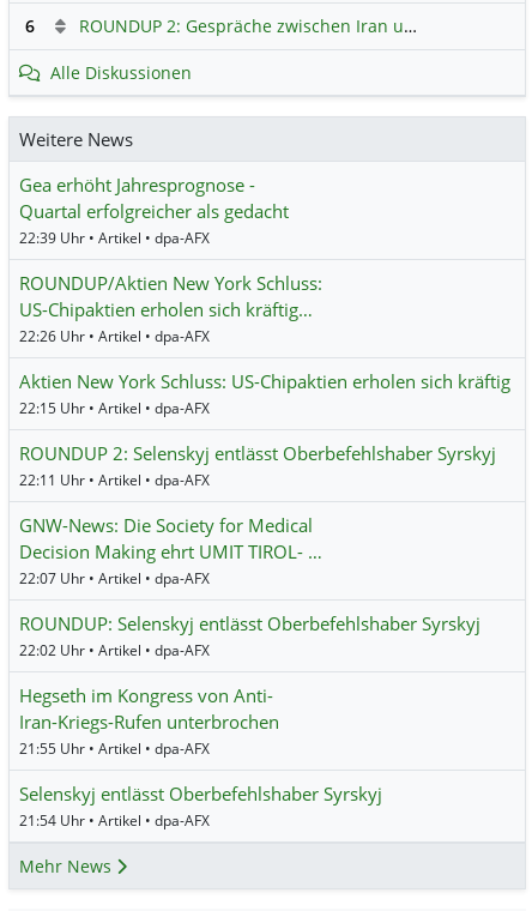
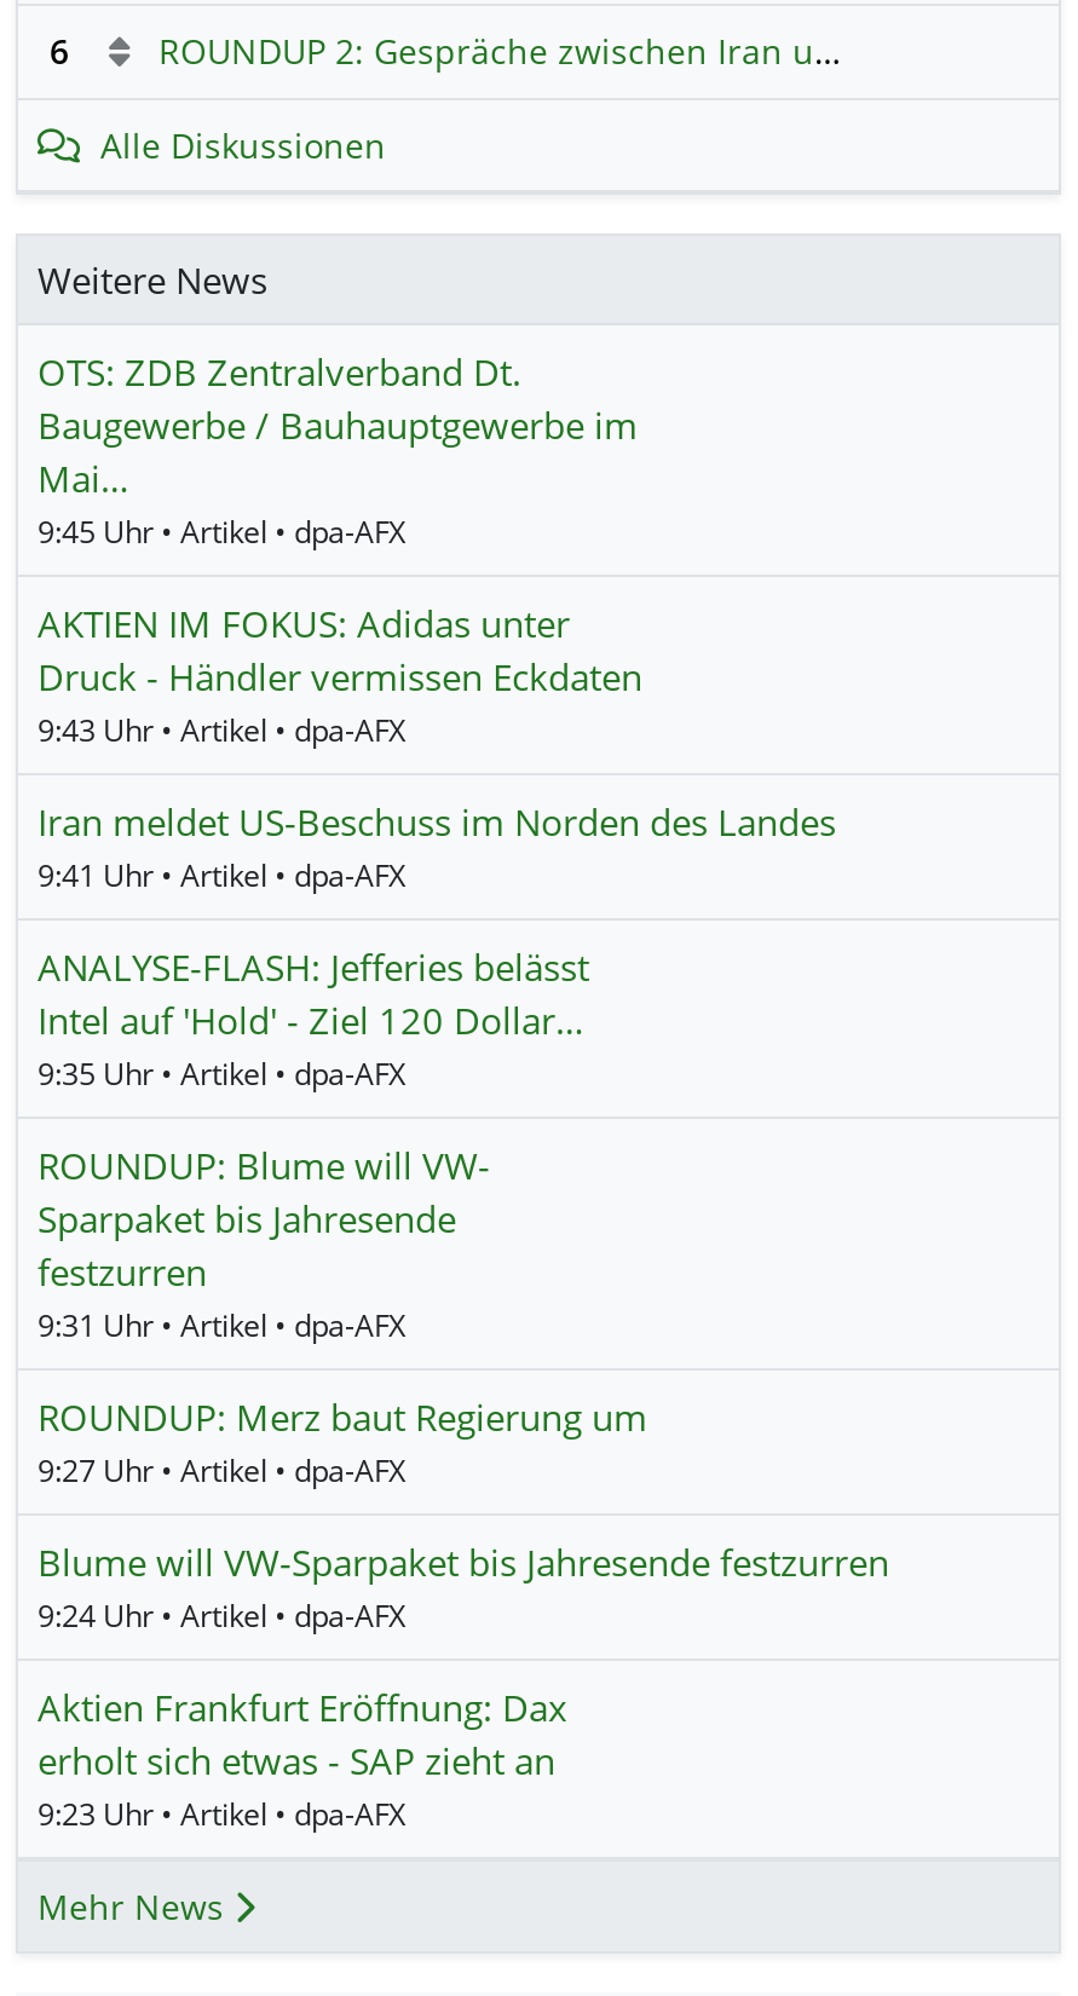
[19,172,289,248] Gea erhöht Jahresprognose - | Quartal erfolgreicher als gedacht | 22:39 Uhr • Artikel • dpa-AFX -> [38,347,638,552] OTS: ZDB Zentralverband Dt. | Baugewerbe / Bauhauptgewerbe im | Mai… | 9:45 Uhr • Artikel • dpa-AFX
[19,271,322,346] ROUNDUP/Aktien New York Schluss: | US-Chipaktien erholen sich kräftig… | 22:26 Uhr • Artikel • dpa-AFX -> [38,598,642,751] AKTIEN IM FOKUS: Adidas unter | Druck - Händler vermissen Eckdaten | 9:43 Uhr • Artikel • dpa-AFX
[19,369,510,418] Aktien New York Schluss: US-Chipaktien erholen sich kräftig | 22:15 Uhr • Artikel • dpa-AFX -> [38,797,836,896] Iran meldet US-Beschuss im Norden des Landes | 9:41 Uhr • Artikel • dpa-AFX
[19,441,496,490] ROUNDUP 2: Selenskyj entlässt Oberbefehlshaber Syrskyj | 22:11 Uhr • Artikel • dpa-AFX -> [38,942,589,1094] ANALYSE-FLASH: Jefferies belässt | Intel auf 'Hold' - Ziel 120 Dollar… | 9:35 Uhr • Artikel • dpa-AFX
[19,513,322,588] GNW-News: Die Society for Medical | Decision Making ehrt UMIT TIROL- … | 22:07 Uhr • Artikel • dpa-AFX -> [38,1140,490,1346] ROUNDUP: Blume will VW- | Sparpaket bis Jahresende | festzurren | 9:31 Uhr • Artikel • dpa-AFX
[19,611,480,660] ROUNDUP: Selenskyj entlässt Oberbefehlshaber Syrskyj | 22:02 Uhr • Artikel • dpa-AFX -> [38,1392,647,1491] ROUNDUP: Merz baut Regierung um | 9:27 Uhr • Artikel • dpa-AFX
[19,683,279,759] Hegseth im Kongress von Anti- | Iran-Kriegs-Rufen unterbrochen | 21:55 Uhr • Artikel • dpa-AFX -> [38,1537,889,1636] Blume will VW-Sparpaket bis Jahresende festzurren | 9:24 Uhr • Artikel • dpa-AFX
[19,781,382,830] Selenskyj entlässt Oberbefehlshaber Syrskyj | 21:54 Uhr • Artikel • dpa-AFX -> [38,1682,567,1835] Aktien Frankfurt Eröffnung: Dax | erholt sich etwas - SAP zieht an | 9:23 Uhr • Artikel • dpa-AFX

